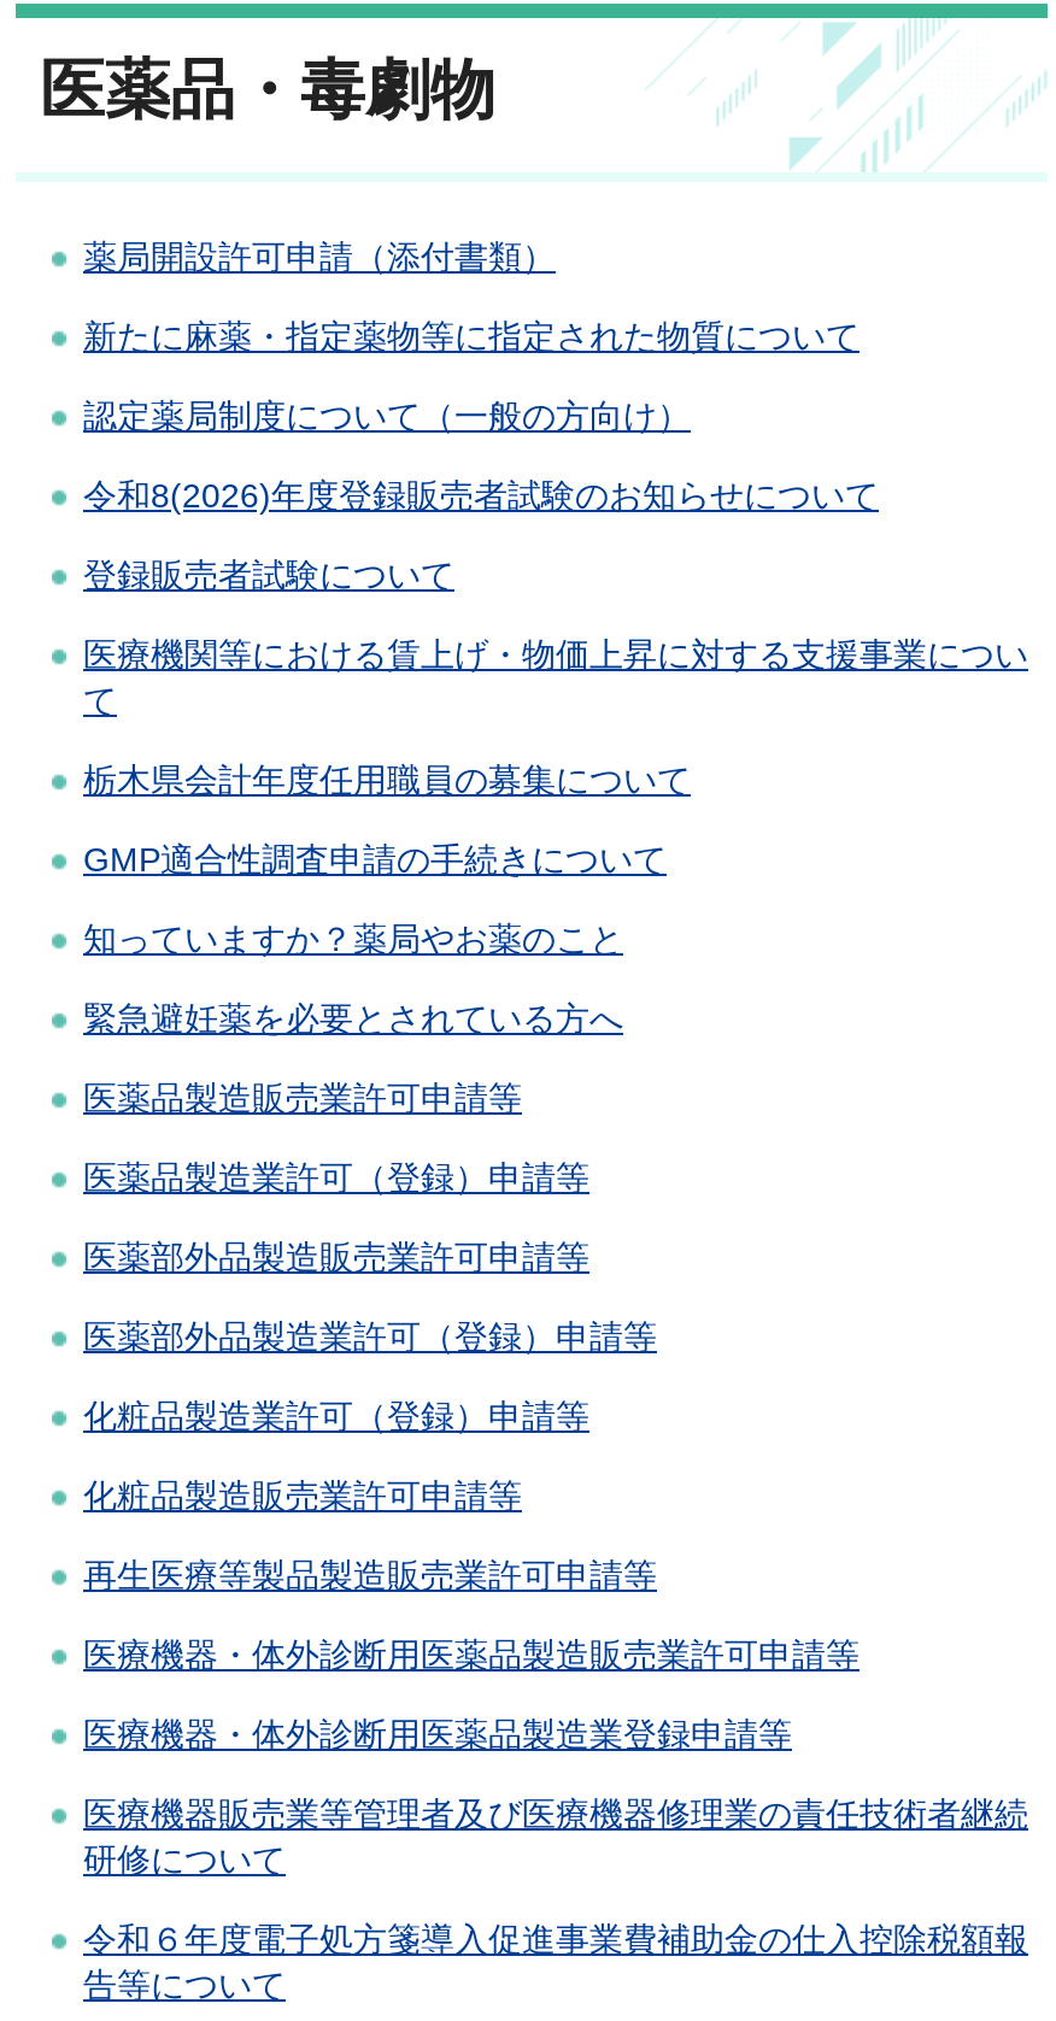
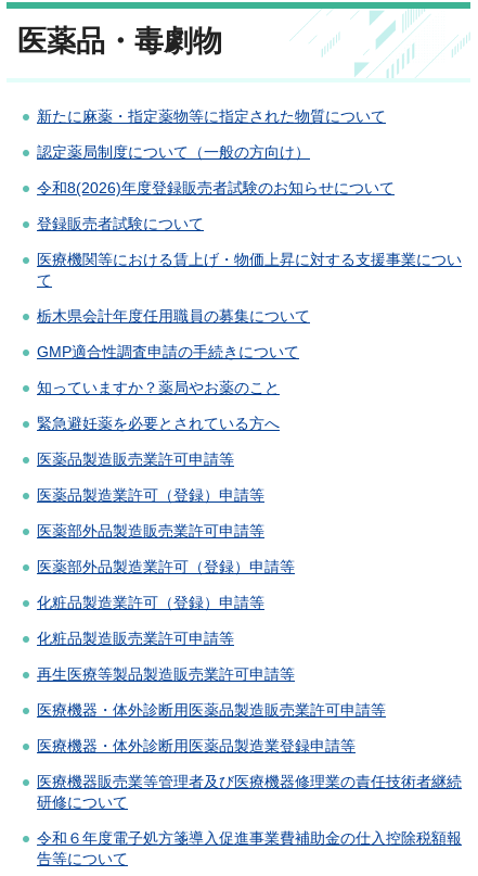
[83,236,556,275] 薬局開設許可申請（添付書類） -> none

